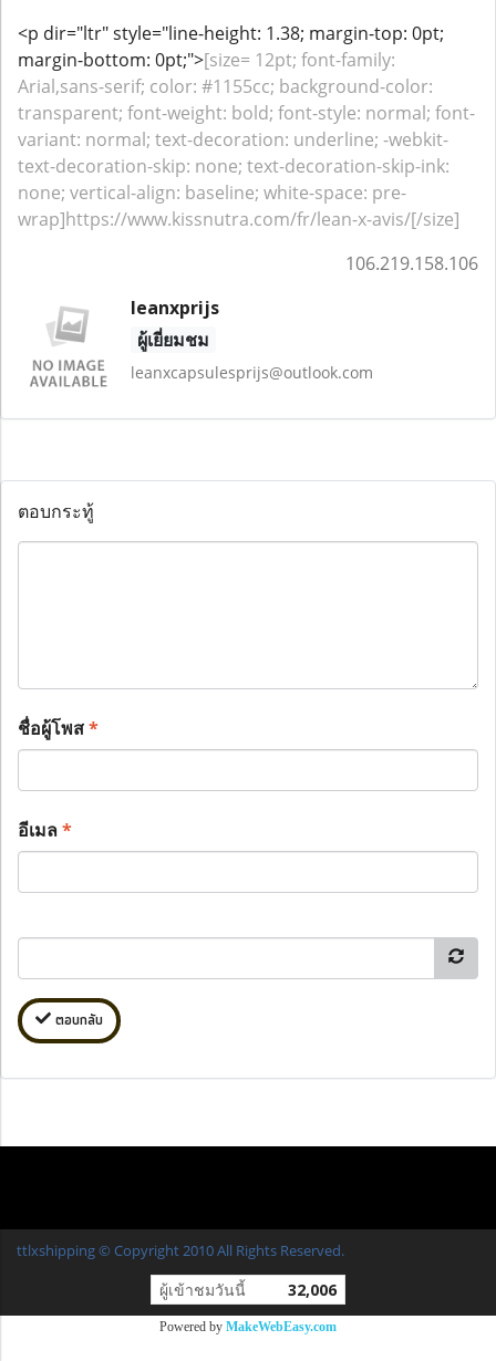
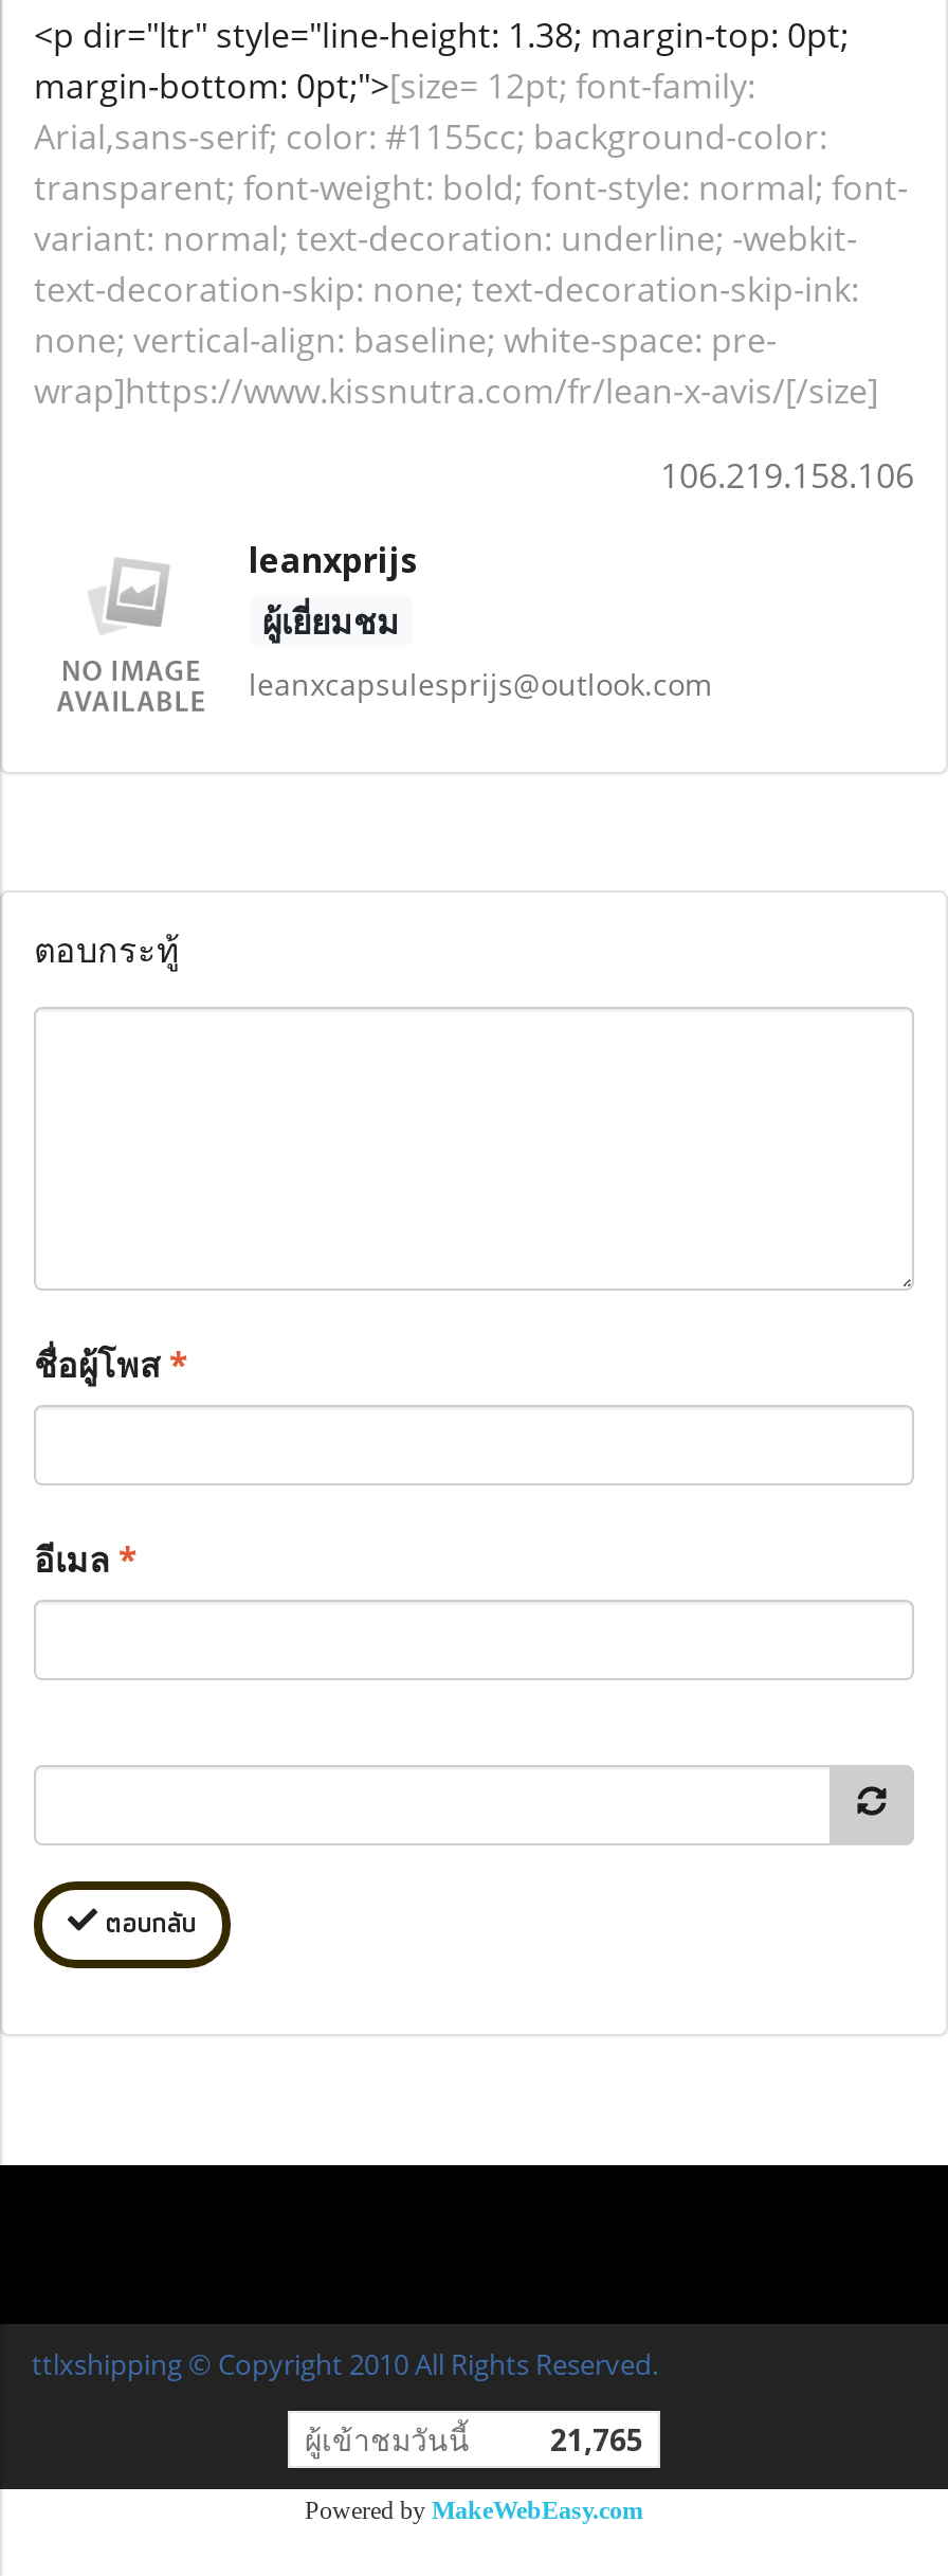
[159,1279,337,1300] ผู้เข้าชมวันนี้ 32,006 -> [305,2418,643,2458] ผู้เข้าชมวันนี้ 21,765

